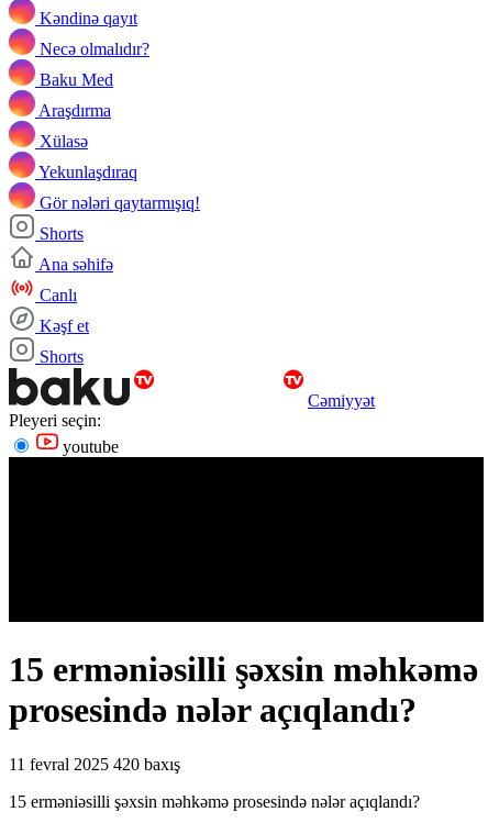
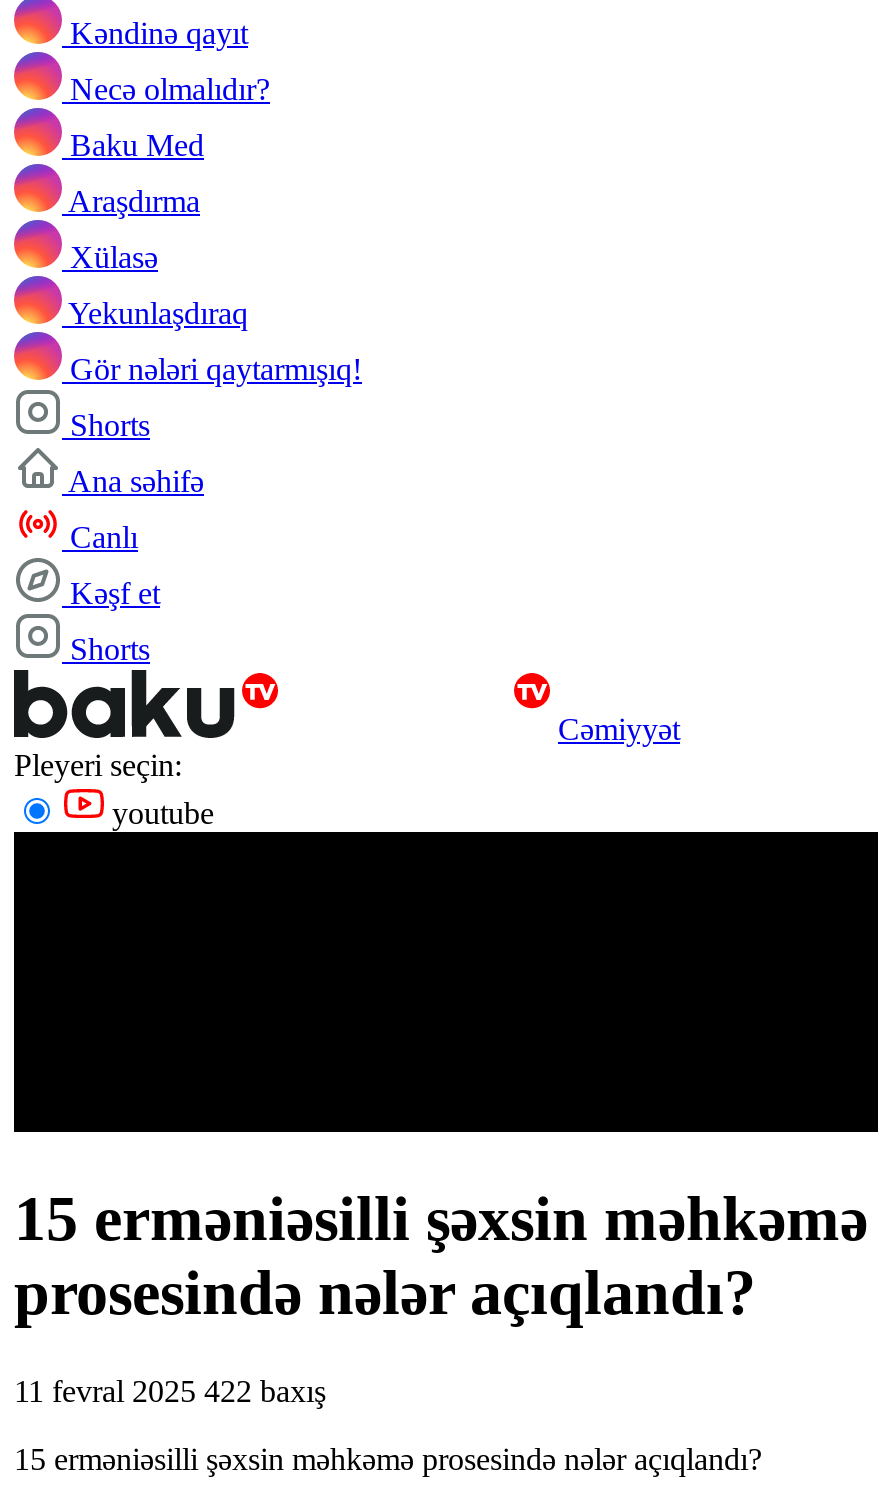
[9,755,180,773] 11 fevral 2025 420 baxış -> [14,1374,326,1408] 11 fevral 2025 422 baxış

